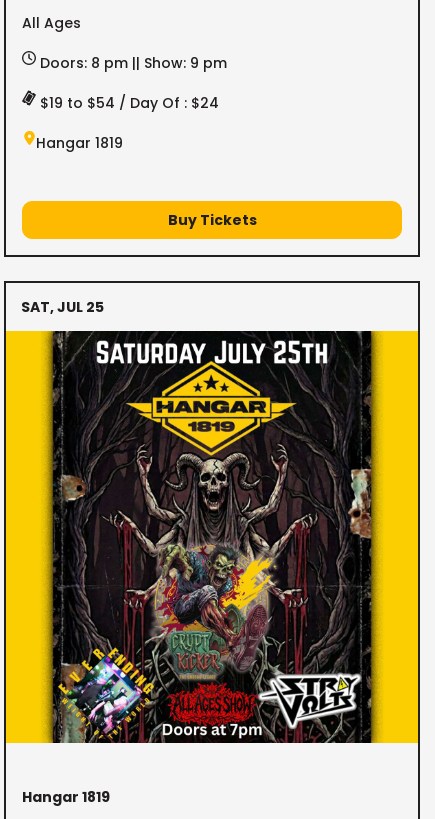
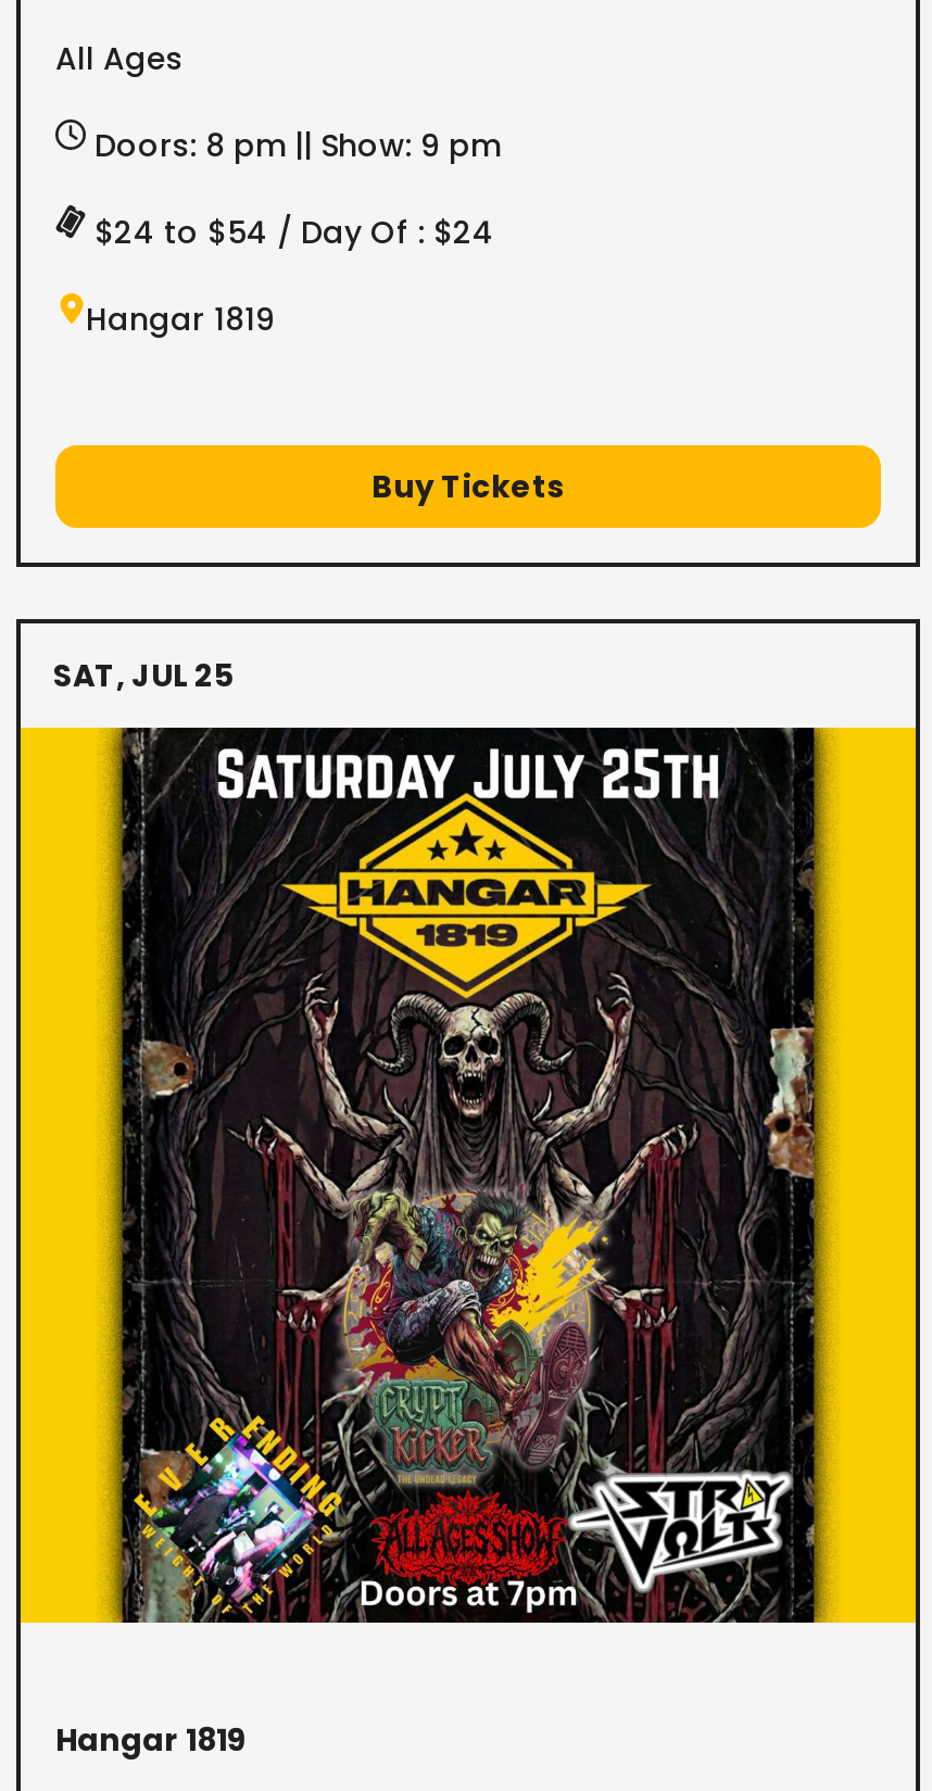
[40,93,219,113] $19 to $54 / Day Of : $24 -> [95,211,494,254] $24 to $54 / Day Of : $24

